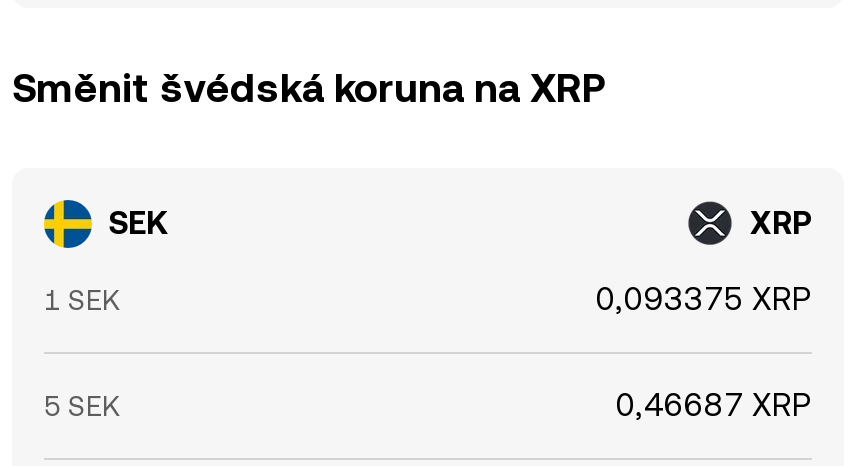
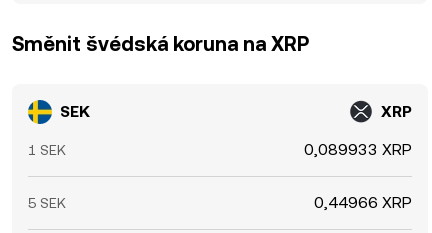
[596,280,812,318] 0,093375 XRP -> [304,140,412,159] 0,089933 XRP
[616,386,812,424] 0,46687 XRP -> [314,193,412,212] 0,44966 XRP

